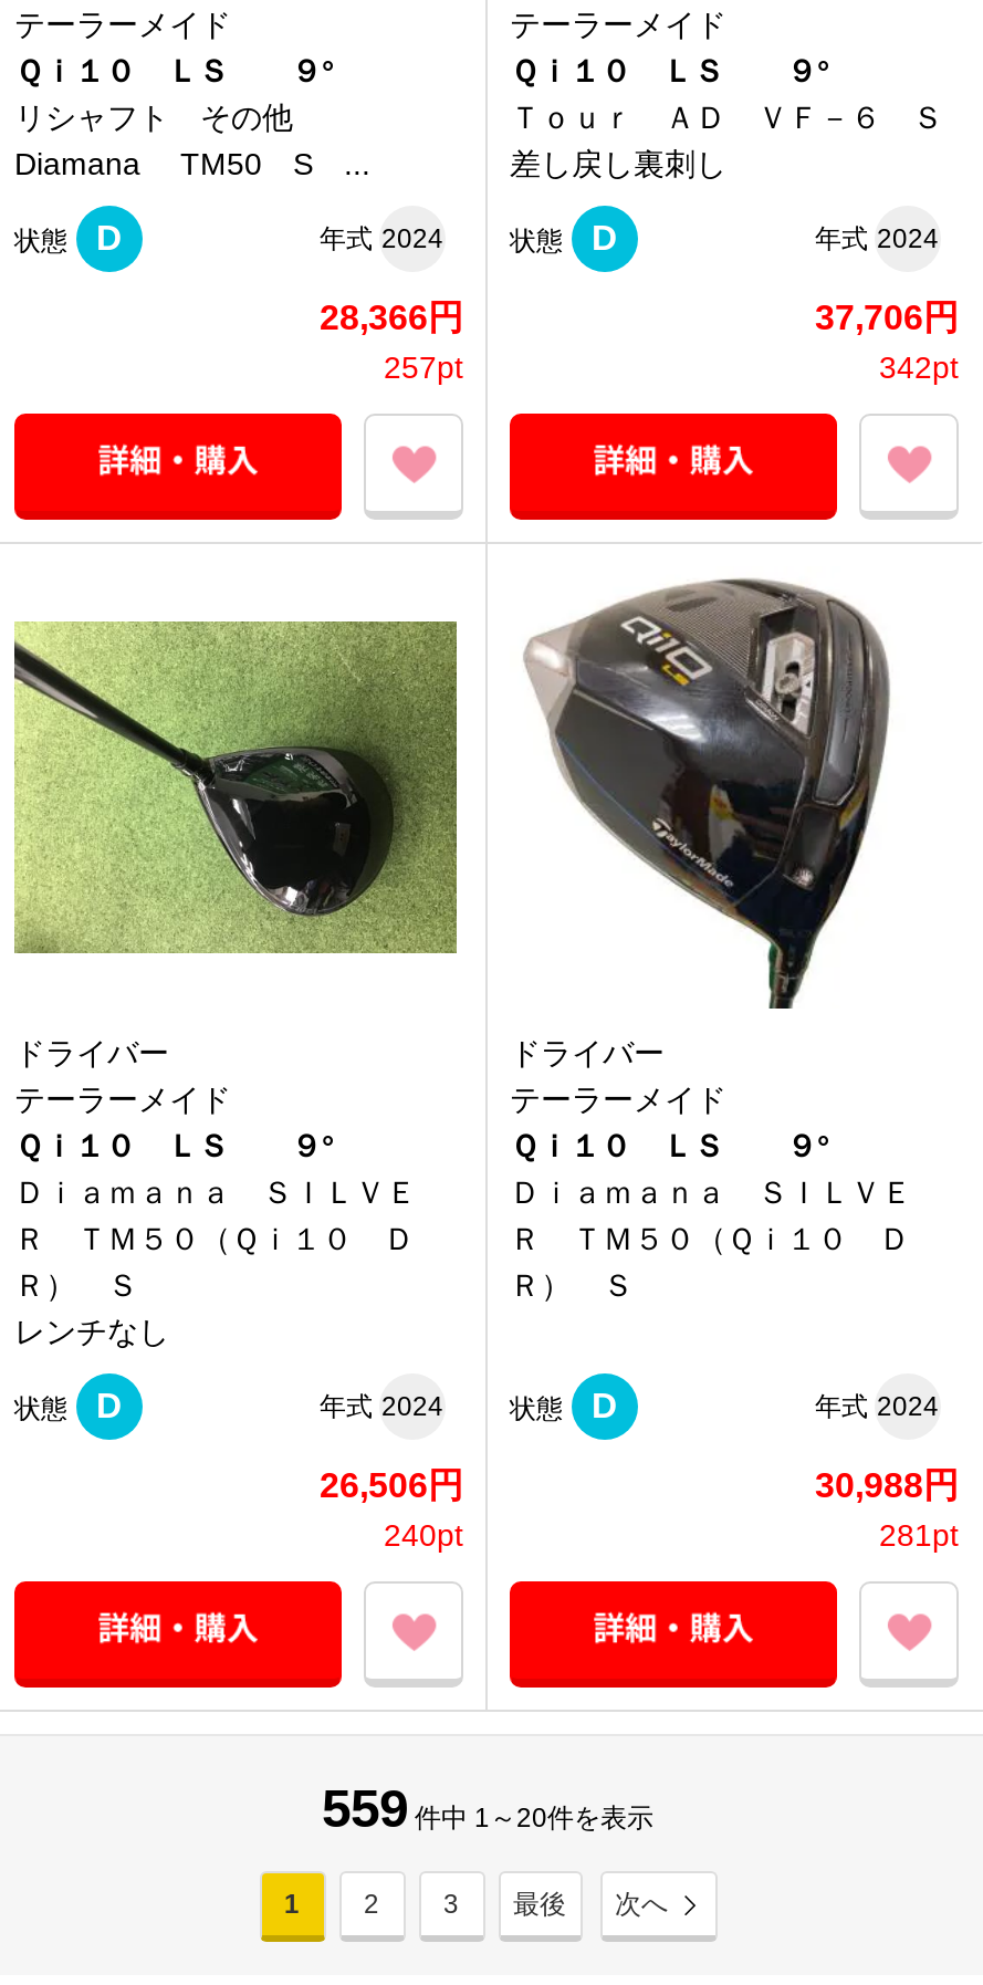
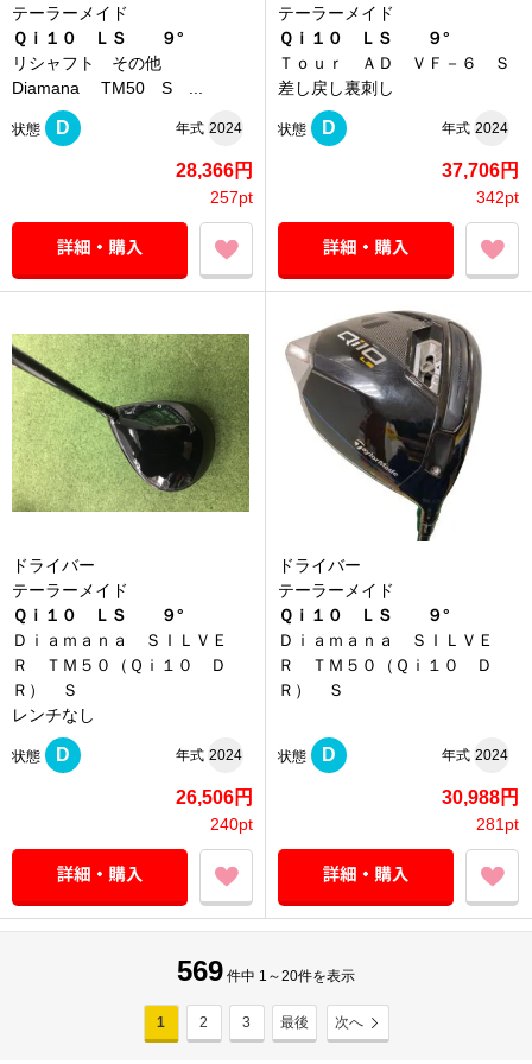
[322,1779,653,1839] 559 件中 1～20件を表示 -> [177,955,355,987] 569 件中 1～20件を表示

